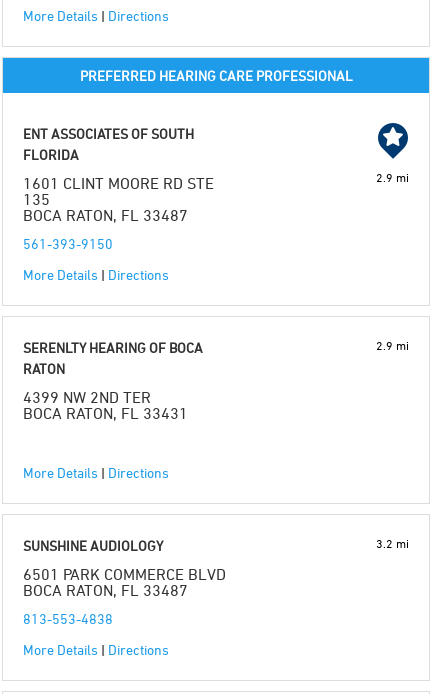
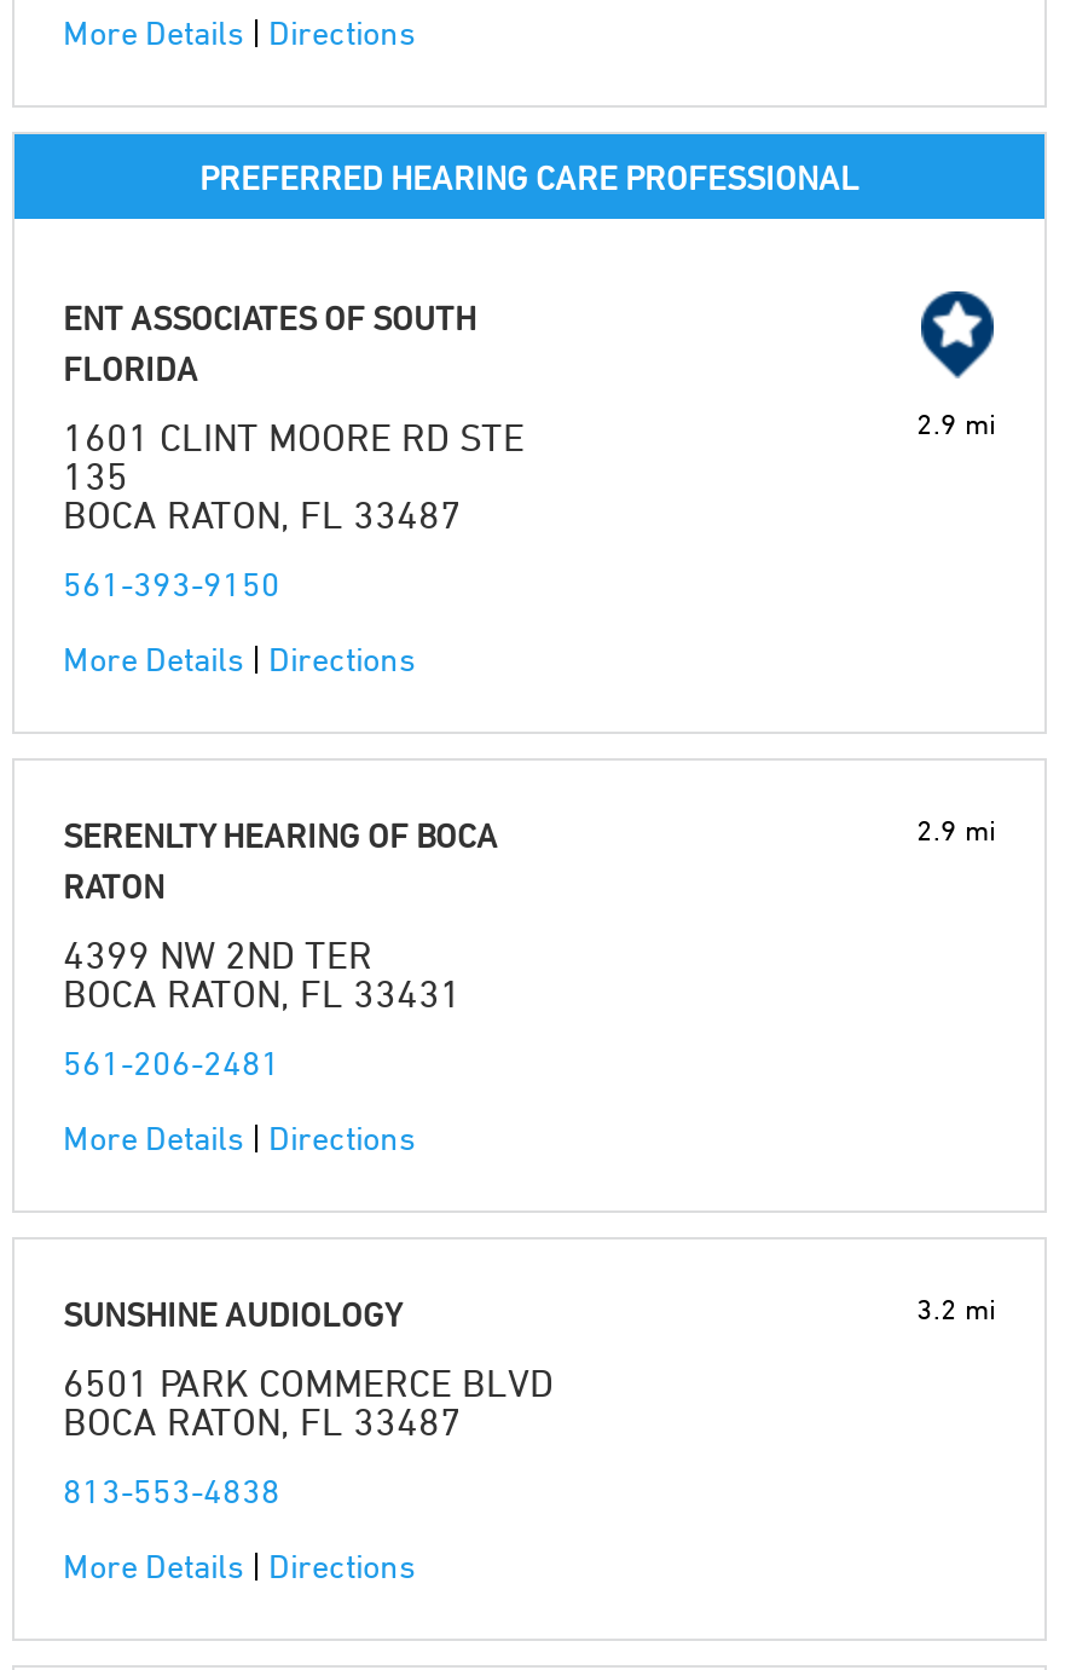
none -> [63,1041,280,1082] 561-206-2481

